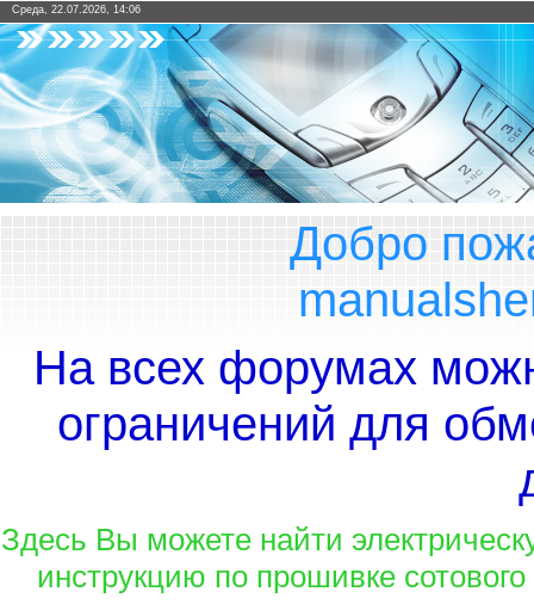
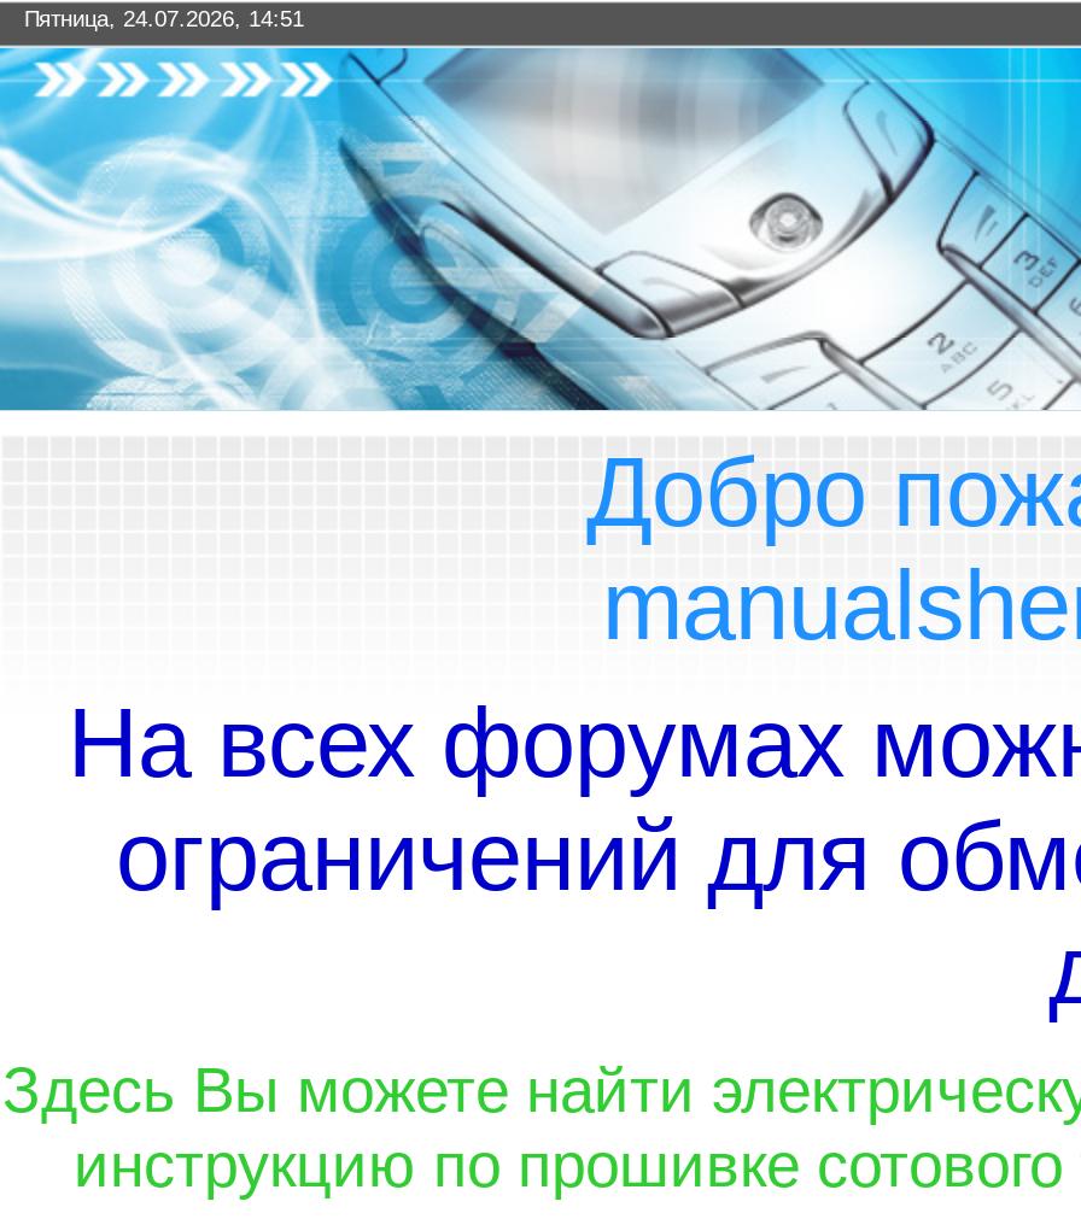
[12,4,141,16] Среда, 22.07.2026, 14:06 -> [24,7,304,31] Пятница, 24.07.2026, 14:51

